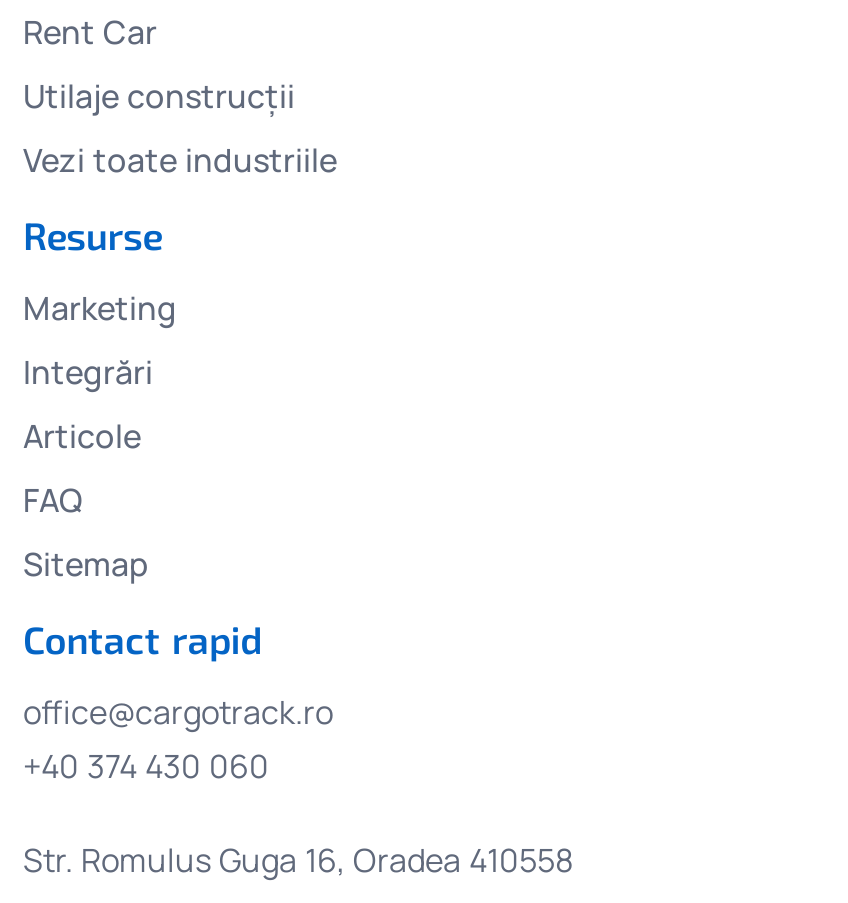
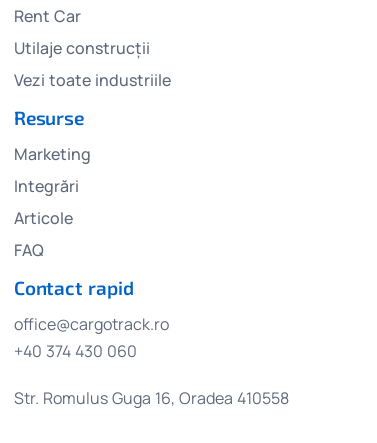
[23,542,149,586] Sitemap -> none

